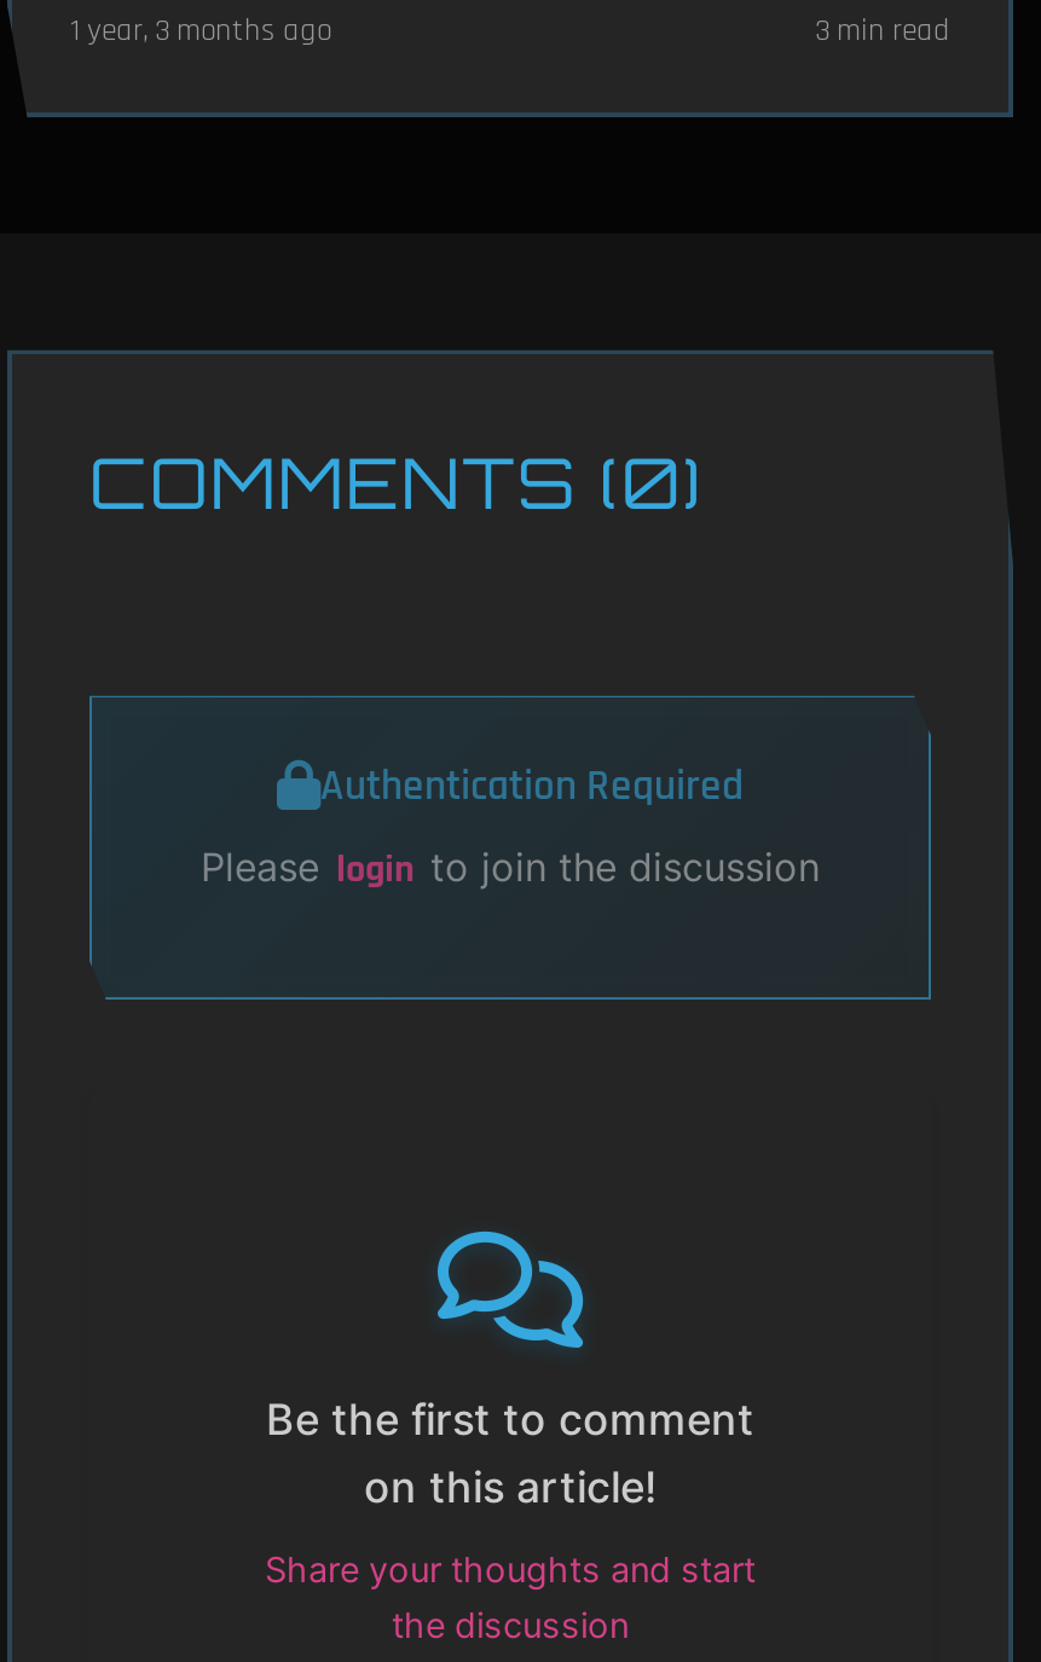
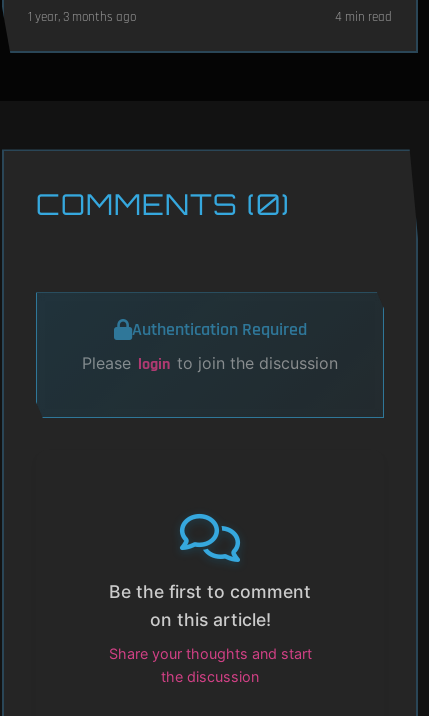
[815,12,950,51] 3 min read -> [335,9,392,25] 4 min read

